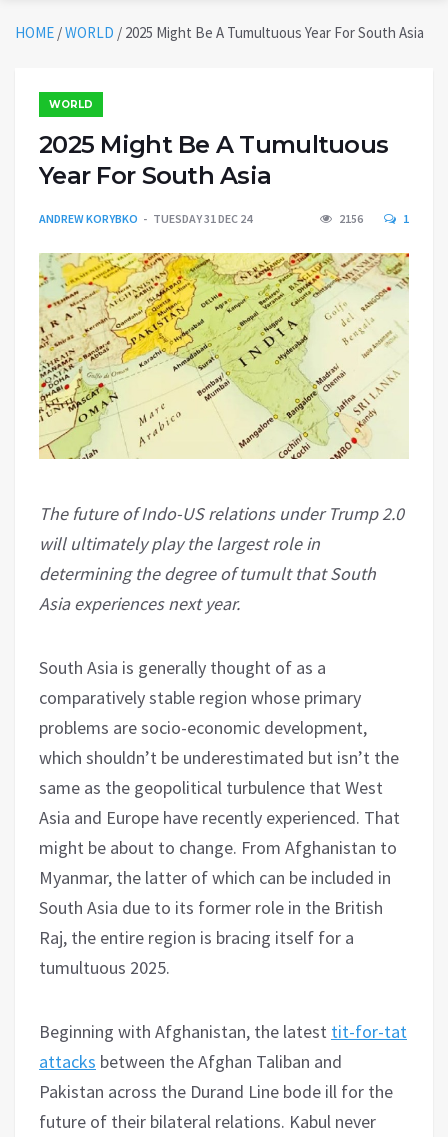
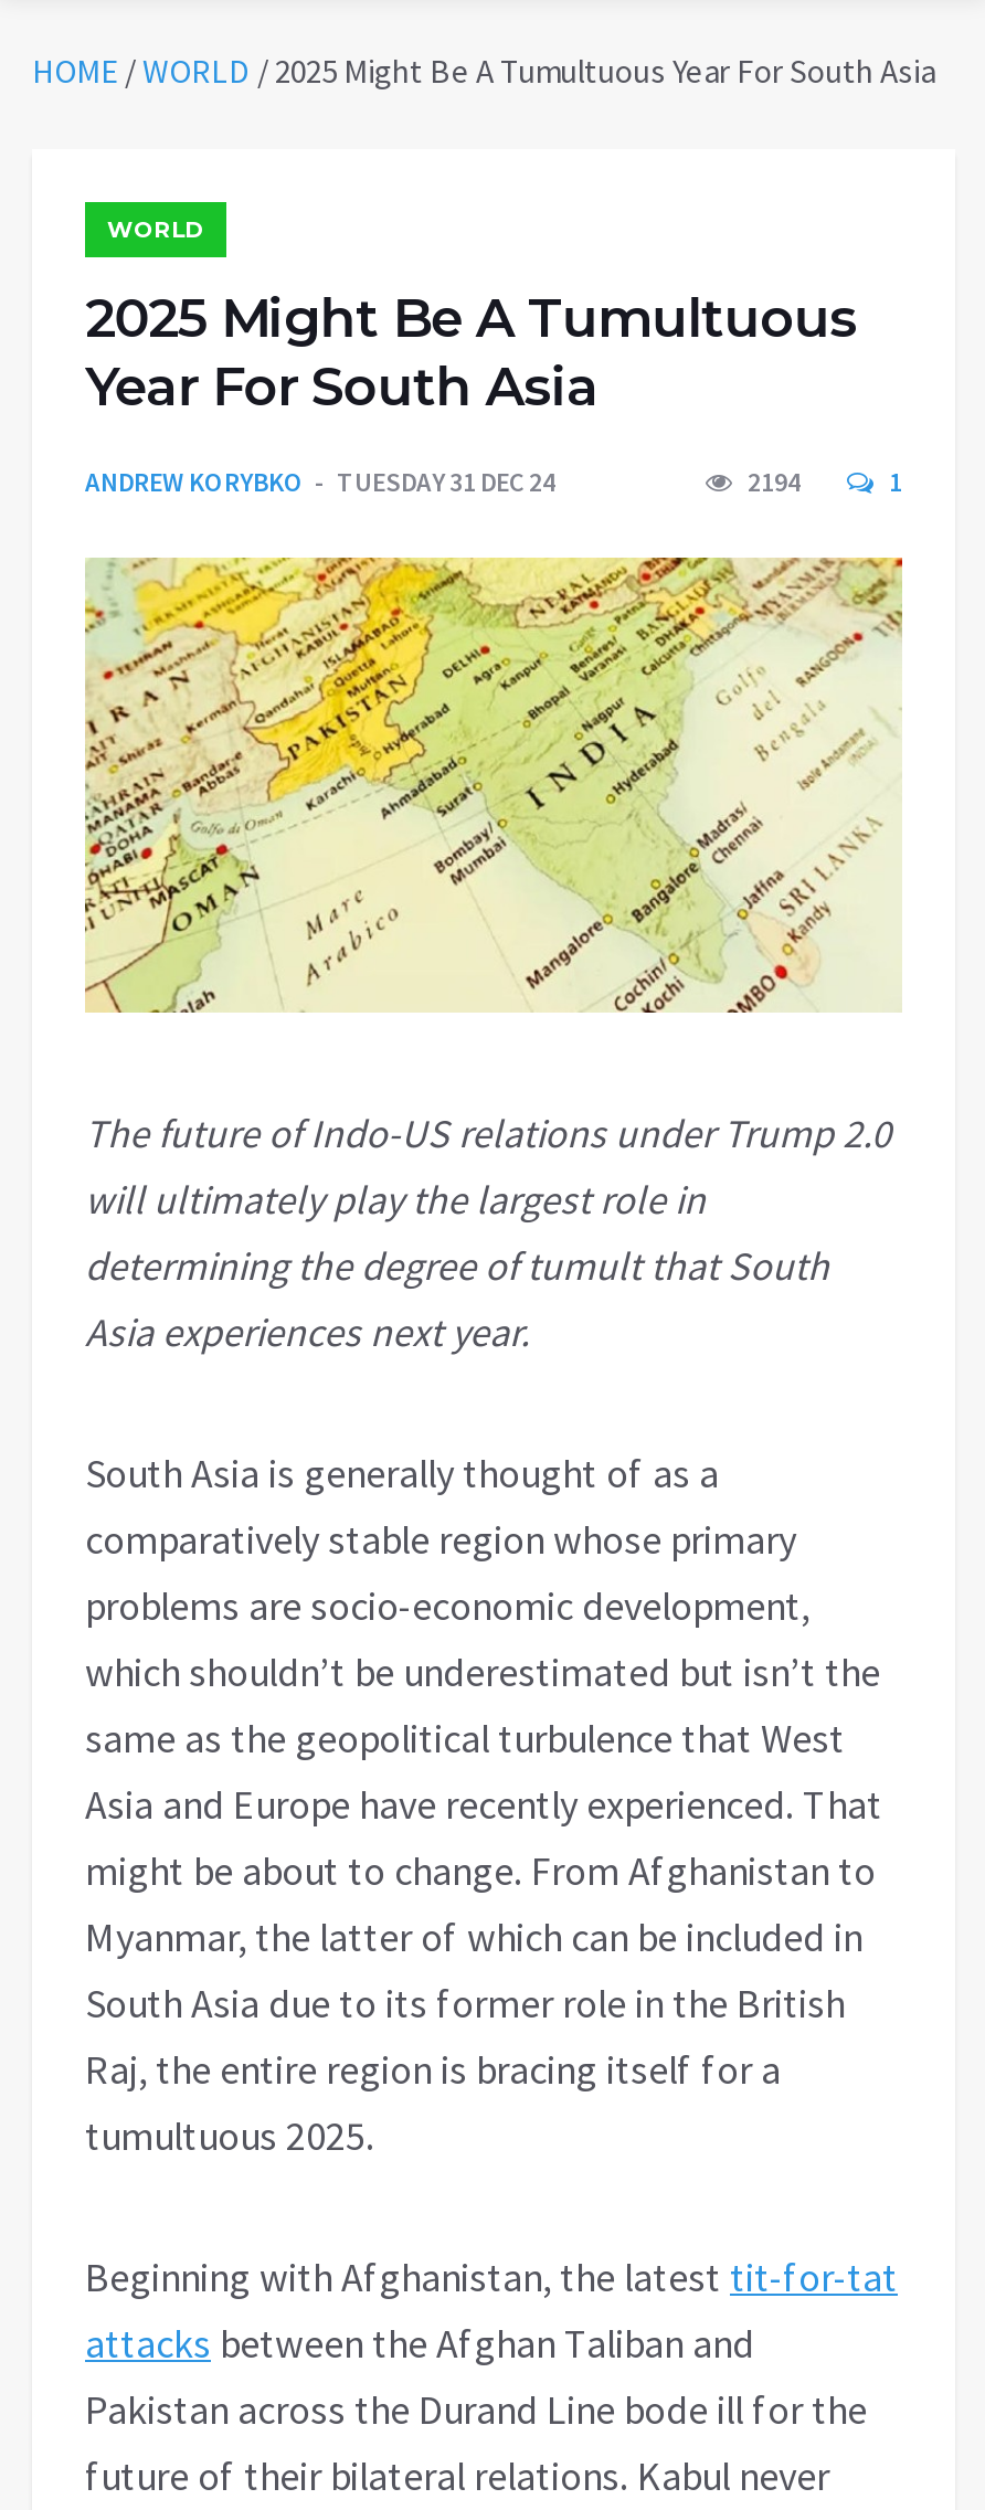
[339,211,363,226] 2156 -> [748,465,801,498] 2194

